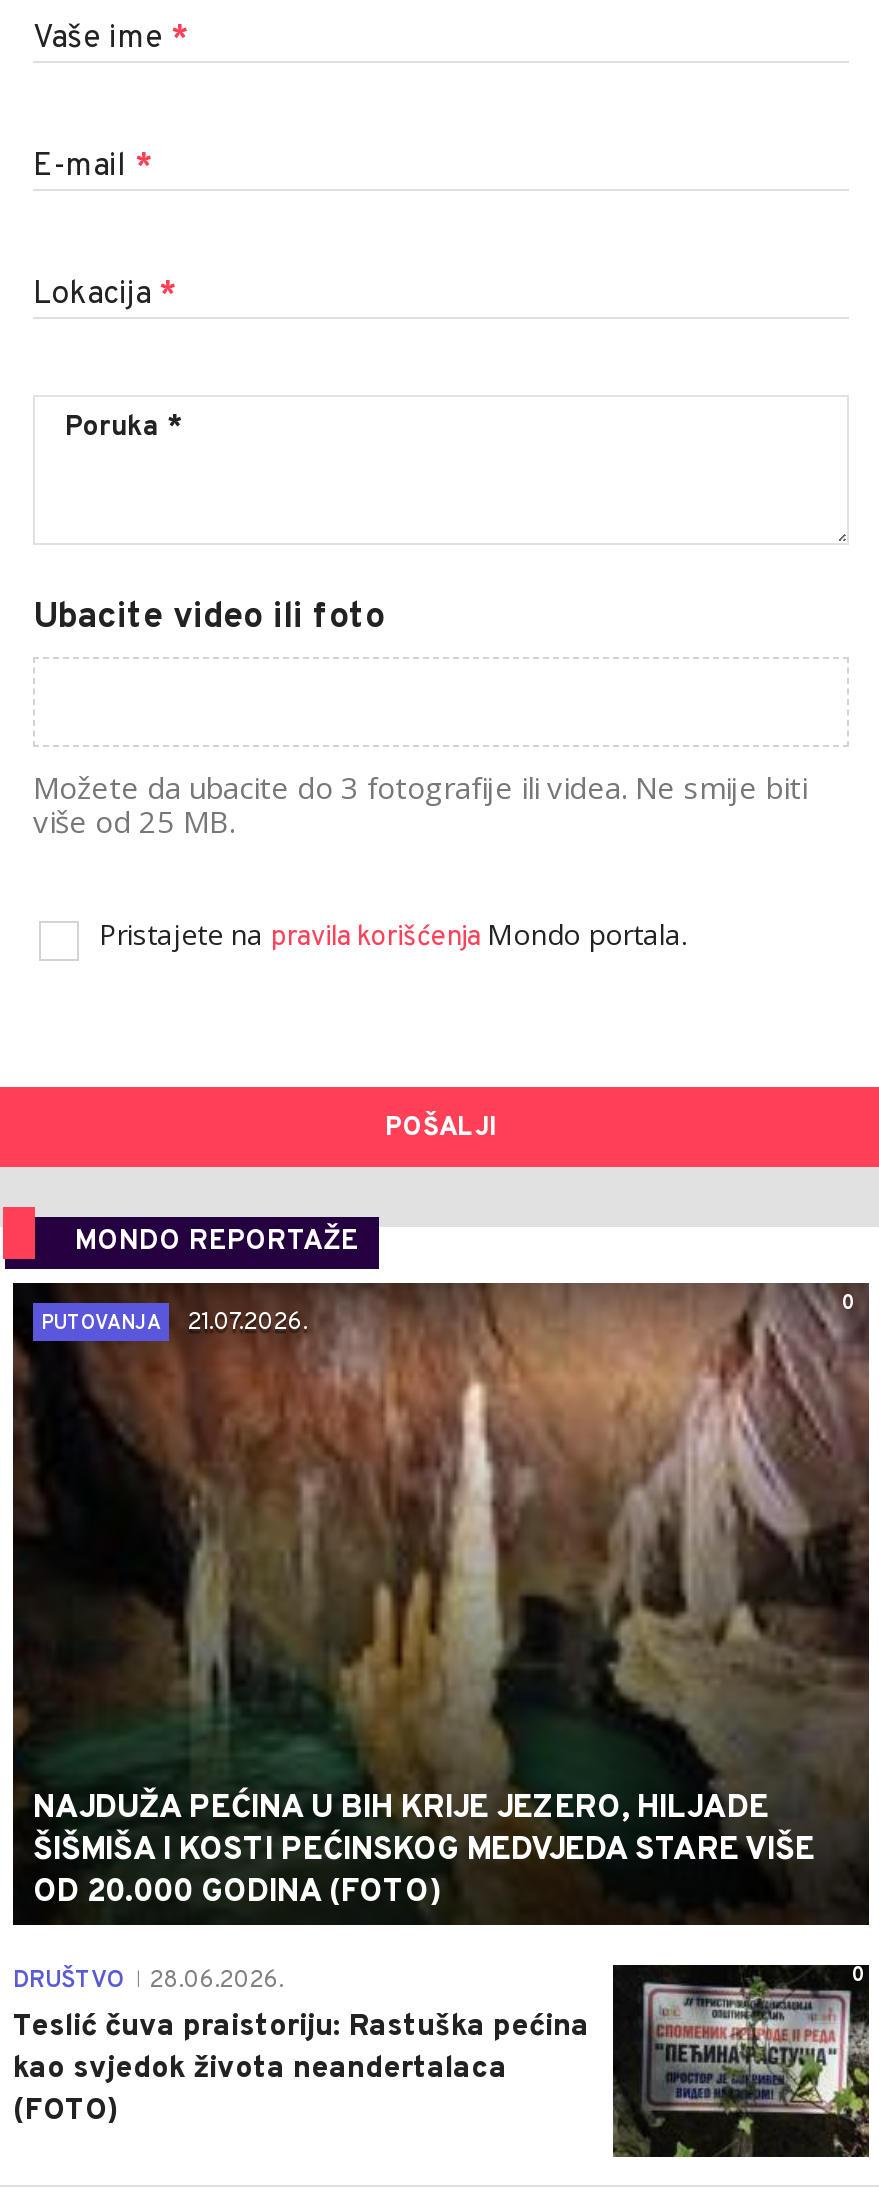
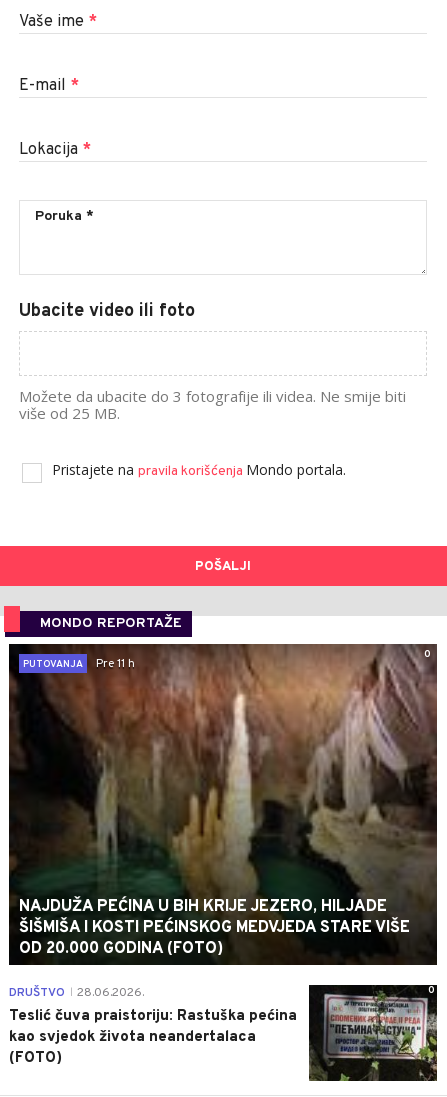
[41,1306,307,1338] PUTOVANJA 21.07.2026. -> [23,656,135,672] PUTOVANJA Pre 11 h

